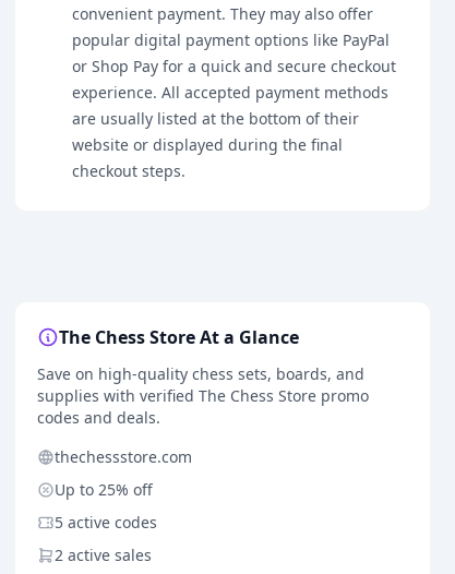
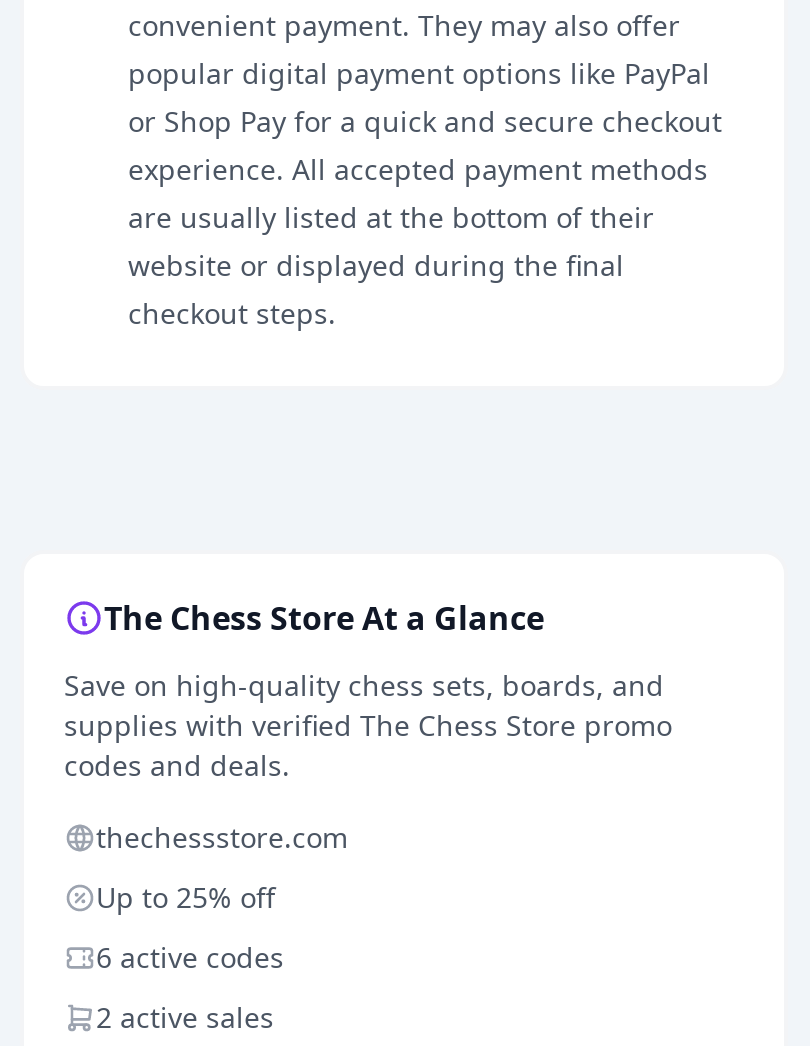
[55,512,157,533] 5 active codes -> [96,938,284,976] 6 active codes

